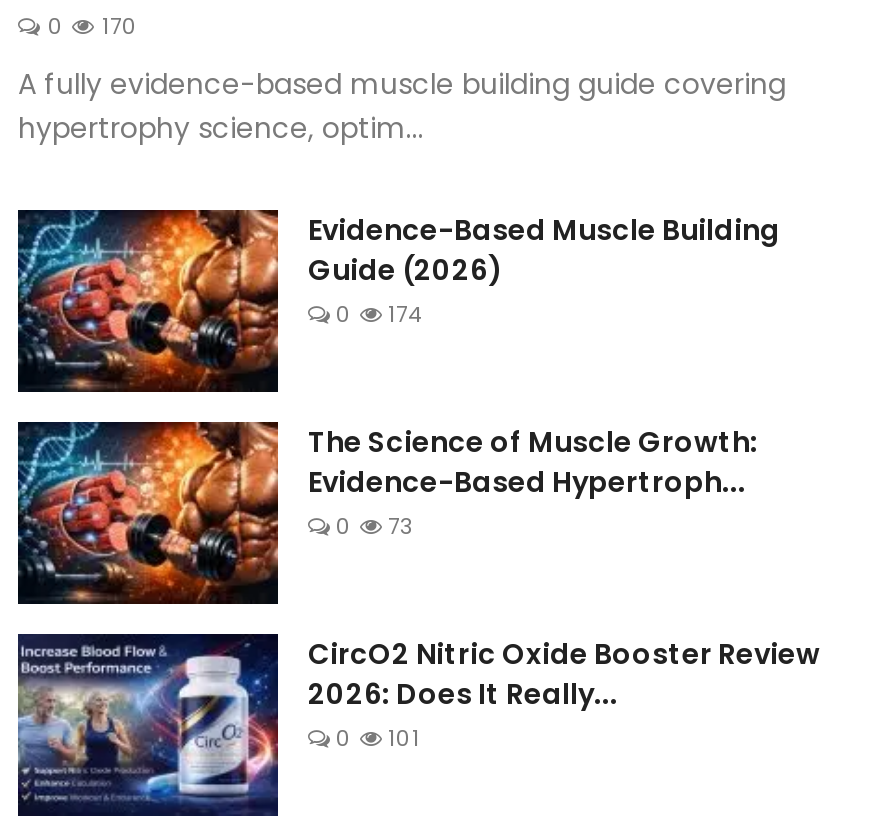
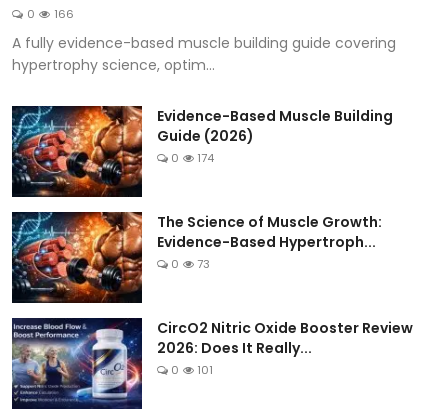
[42,9,138,41] 0 170 -> [24,6,74,22] 0 166

